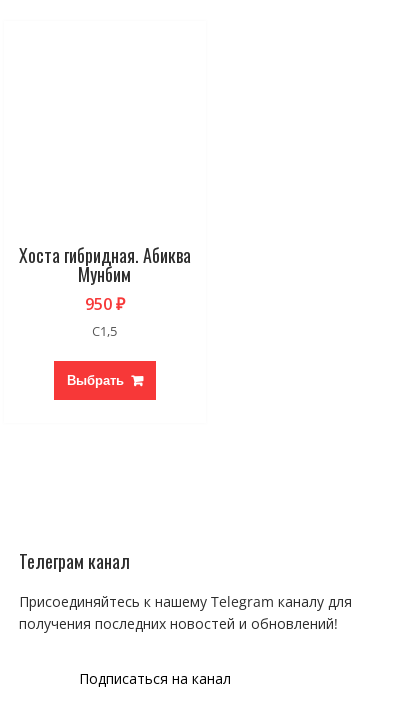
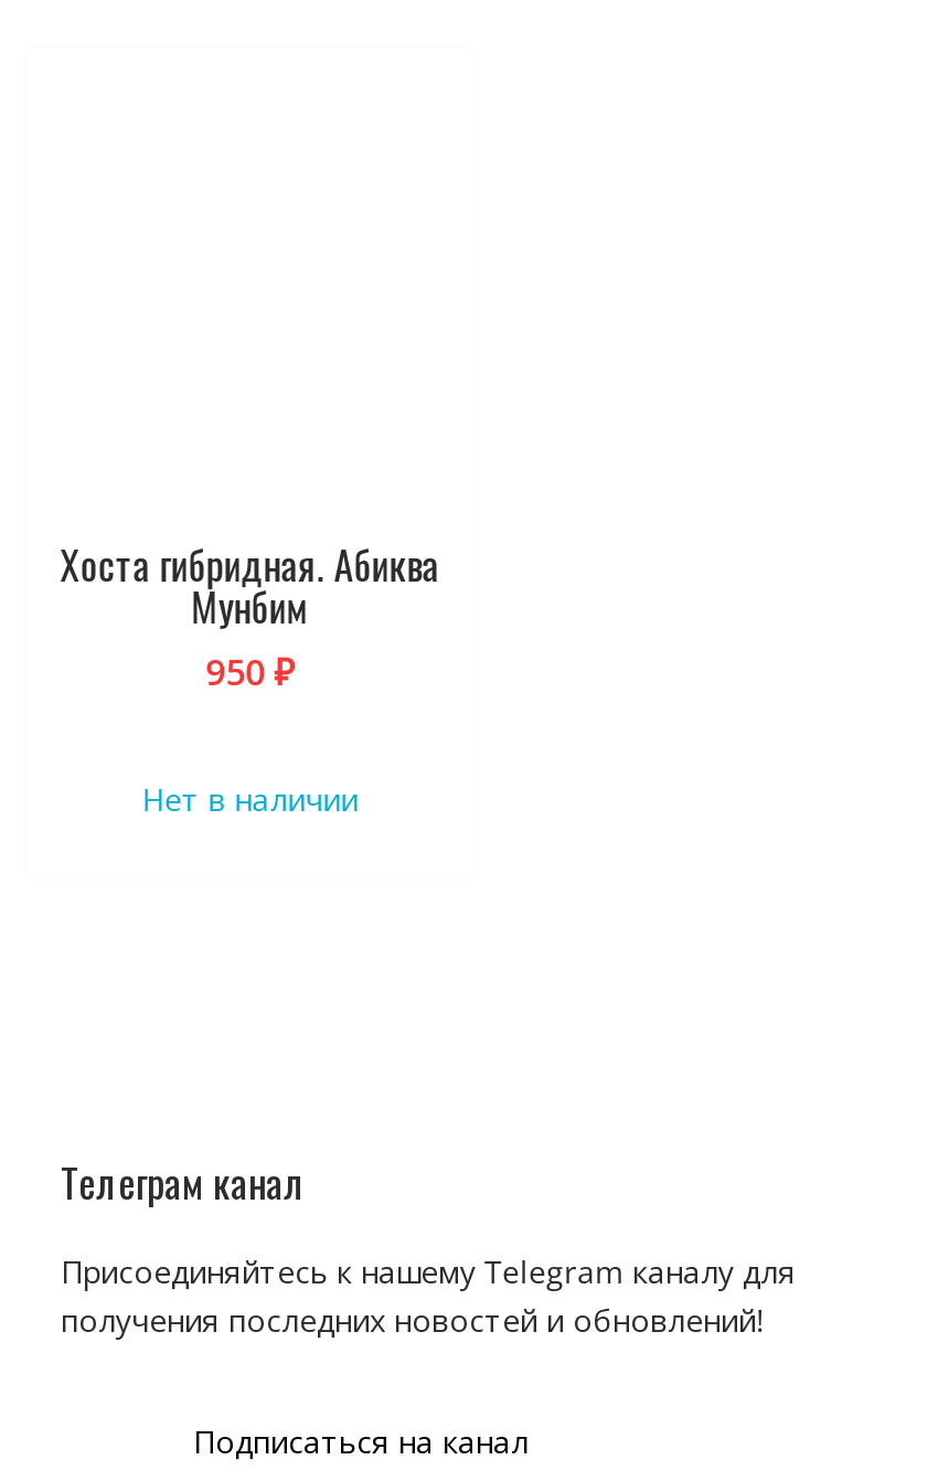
[67,323,124,389] С1,5 | Выбрать -> [142,777,358,819] Нет в наличии

